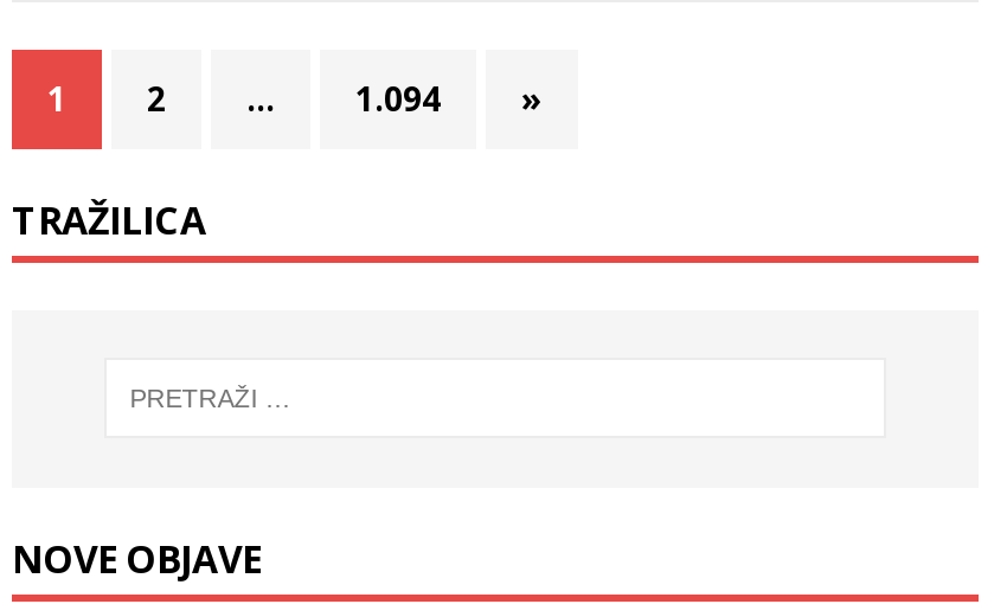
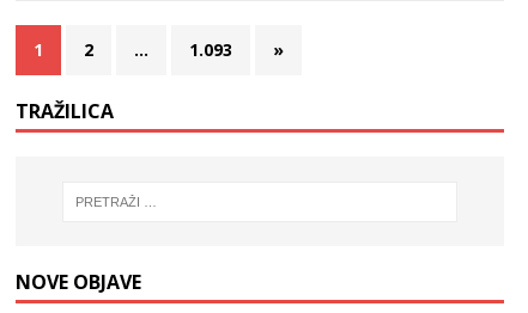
[355,76,441,121] 1.094 -> [189,38,232,61] 1.093

